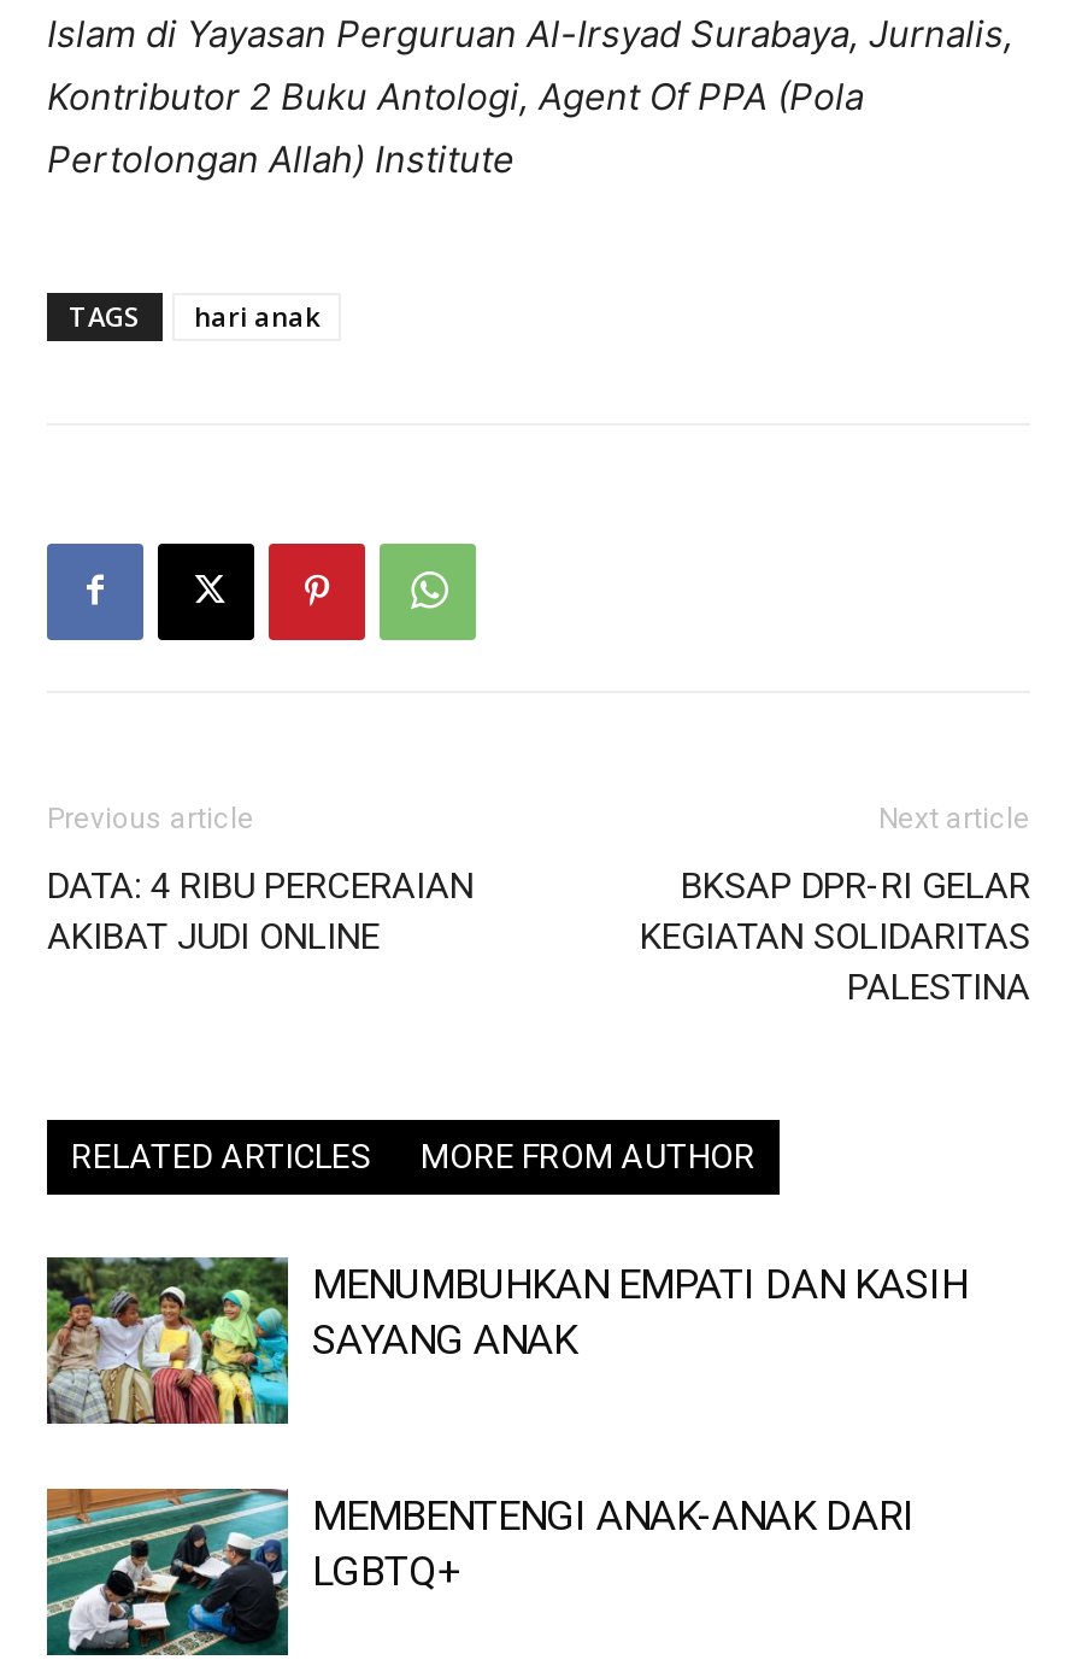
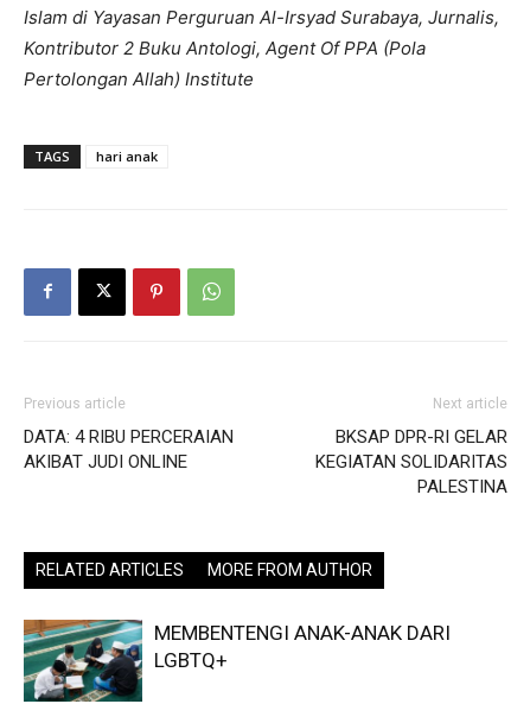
[45,1255,968,1426] [image] | MENUMBUHKAN EMPATI DAN KASIH | SAYANG ANAK -> none

